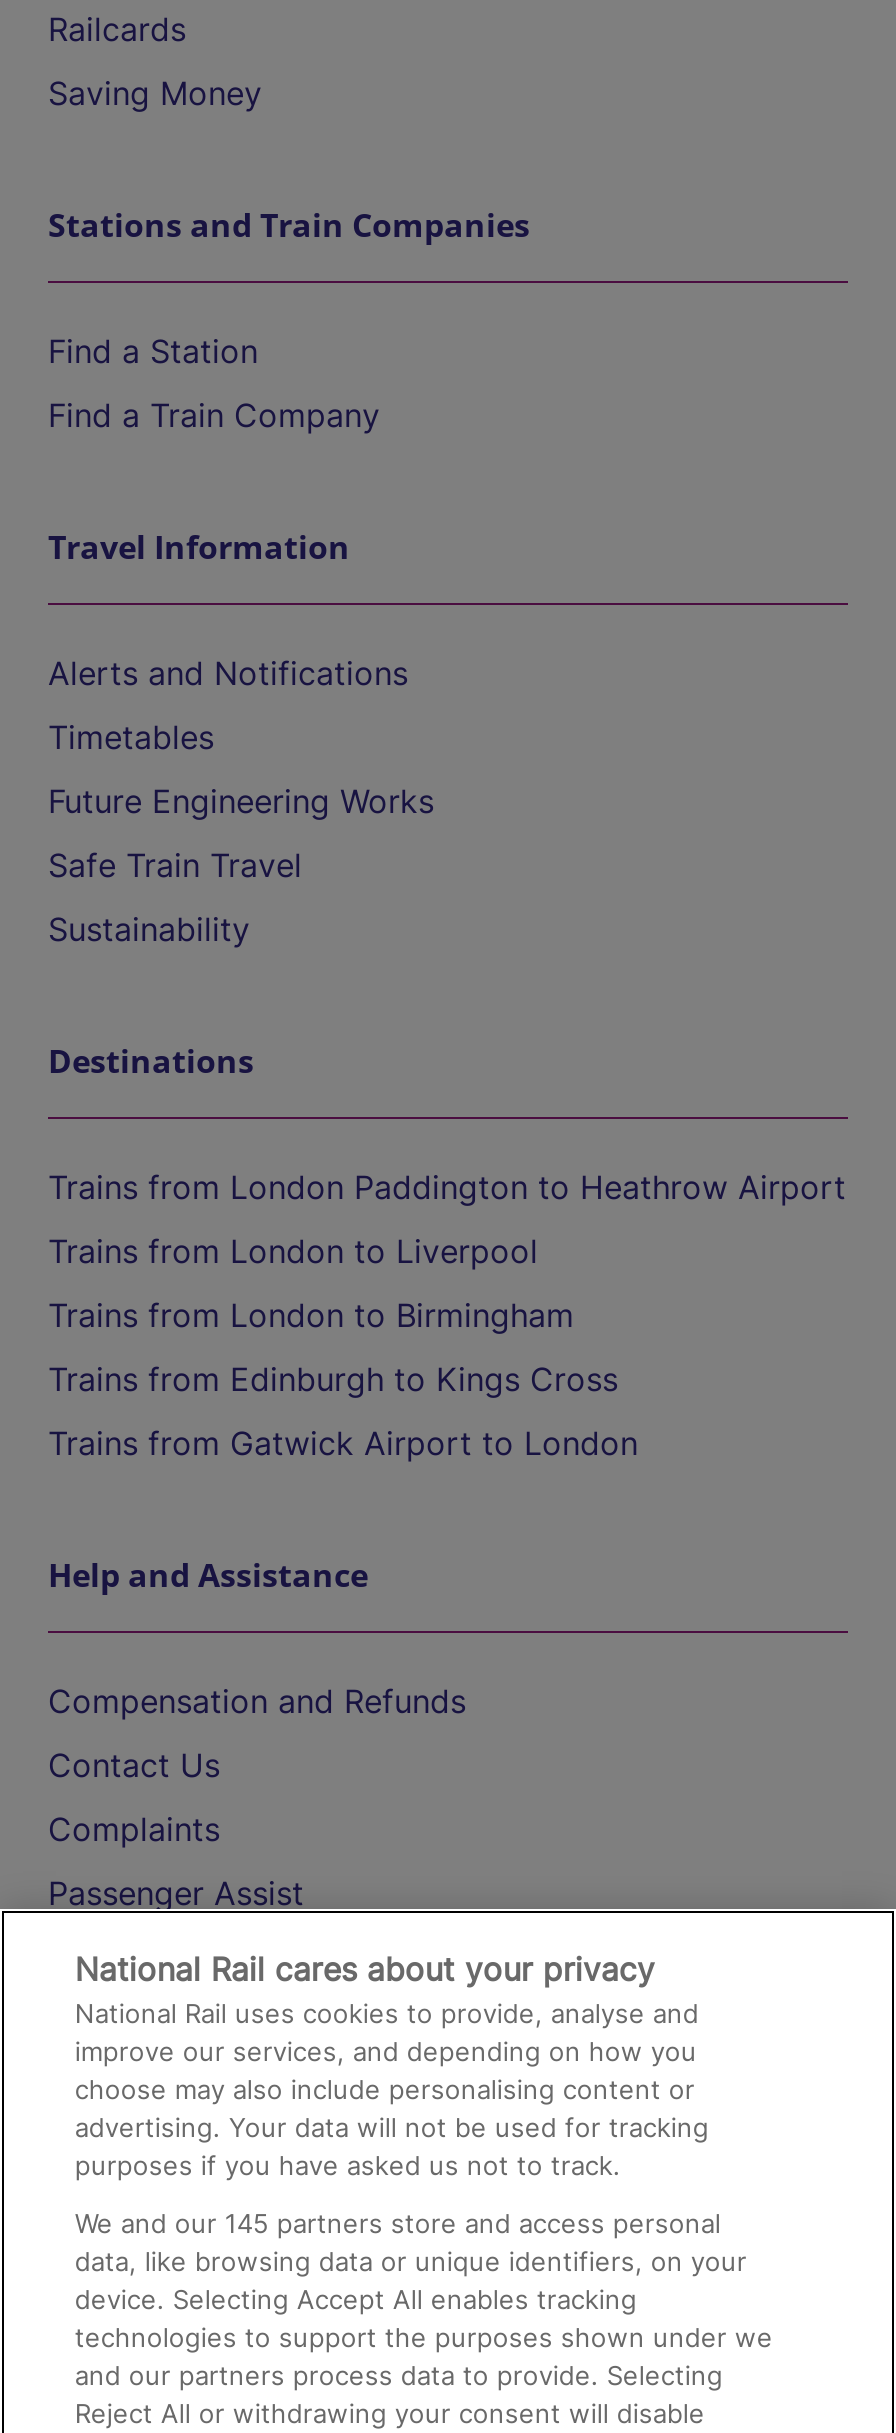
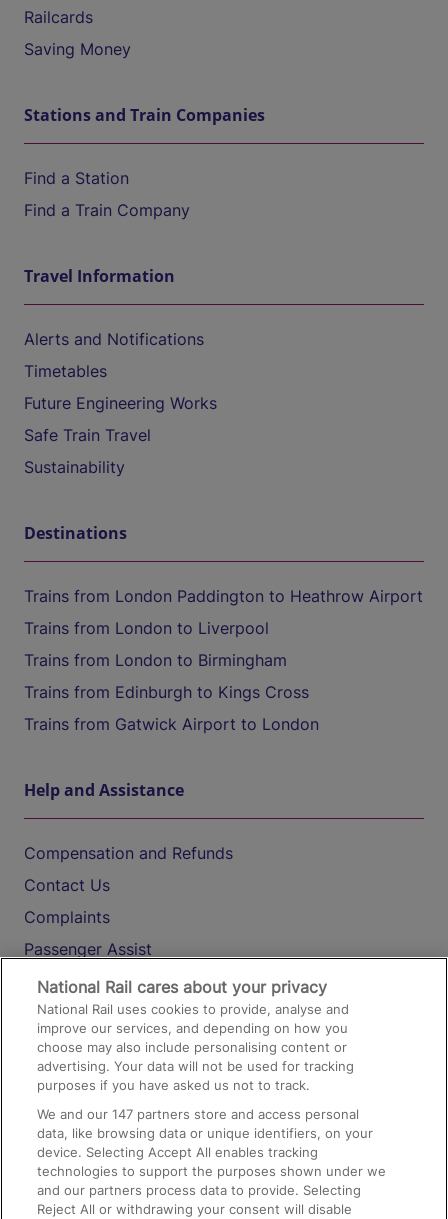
[75,2207,721,2239] We and our 145 partners store and access personal -> [37,1106,359,1122] We and our 147 partners store and access personal

